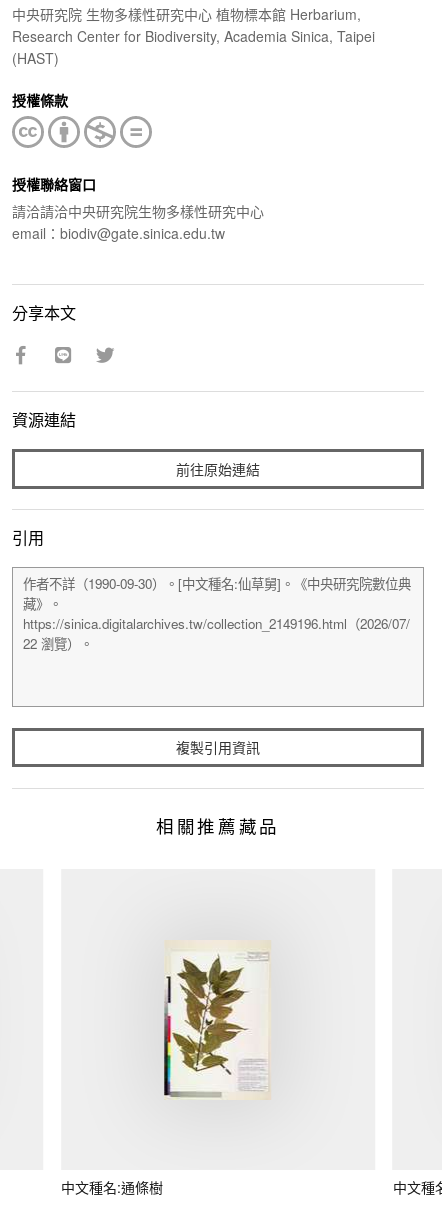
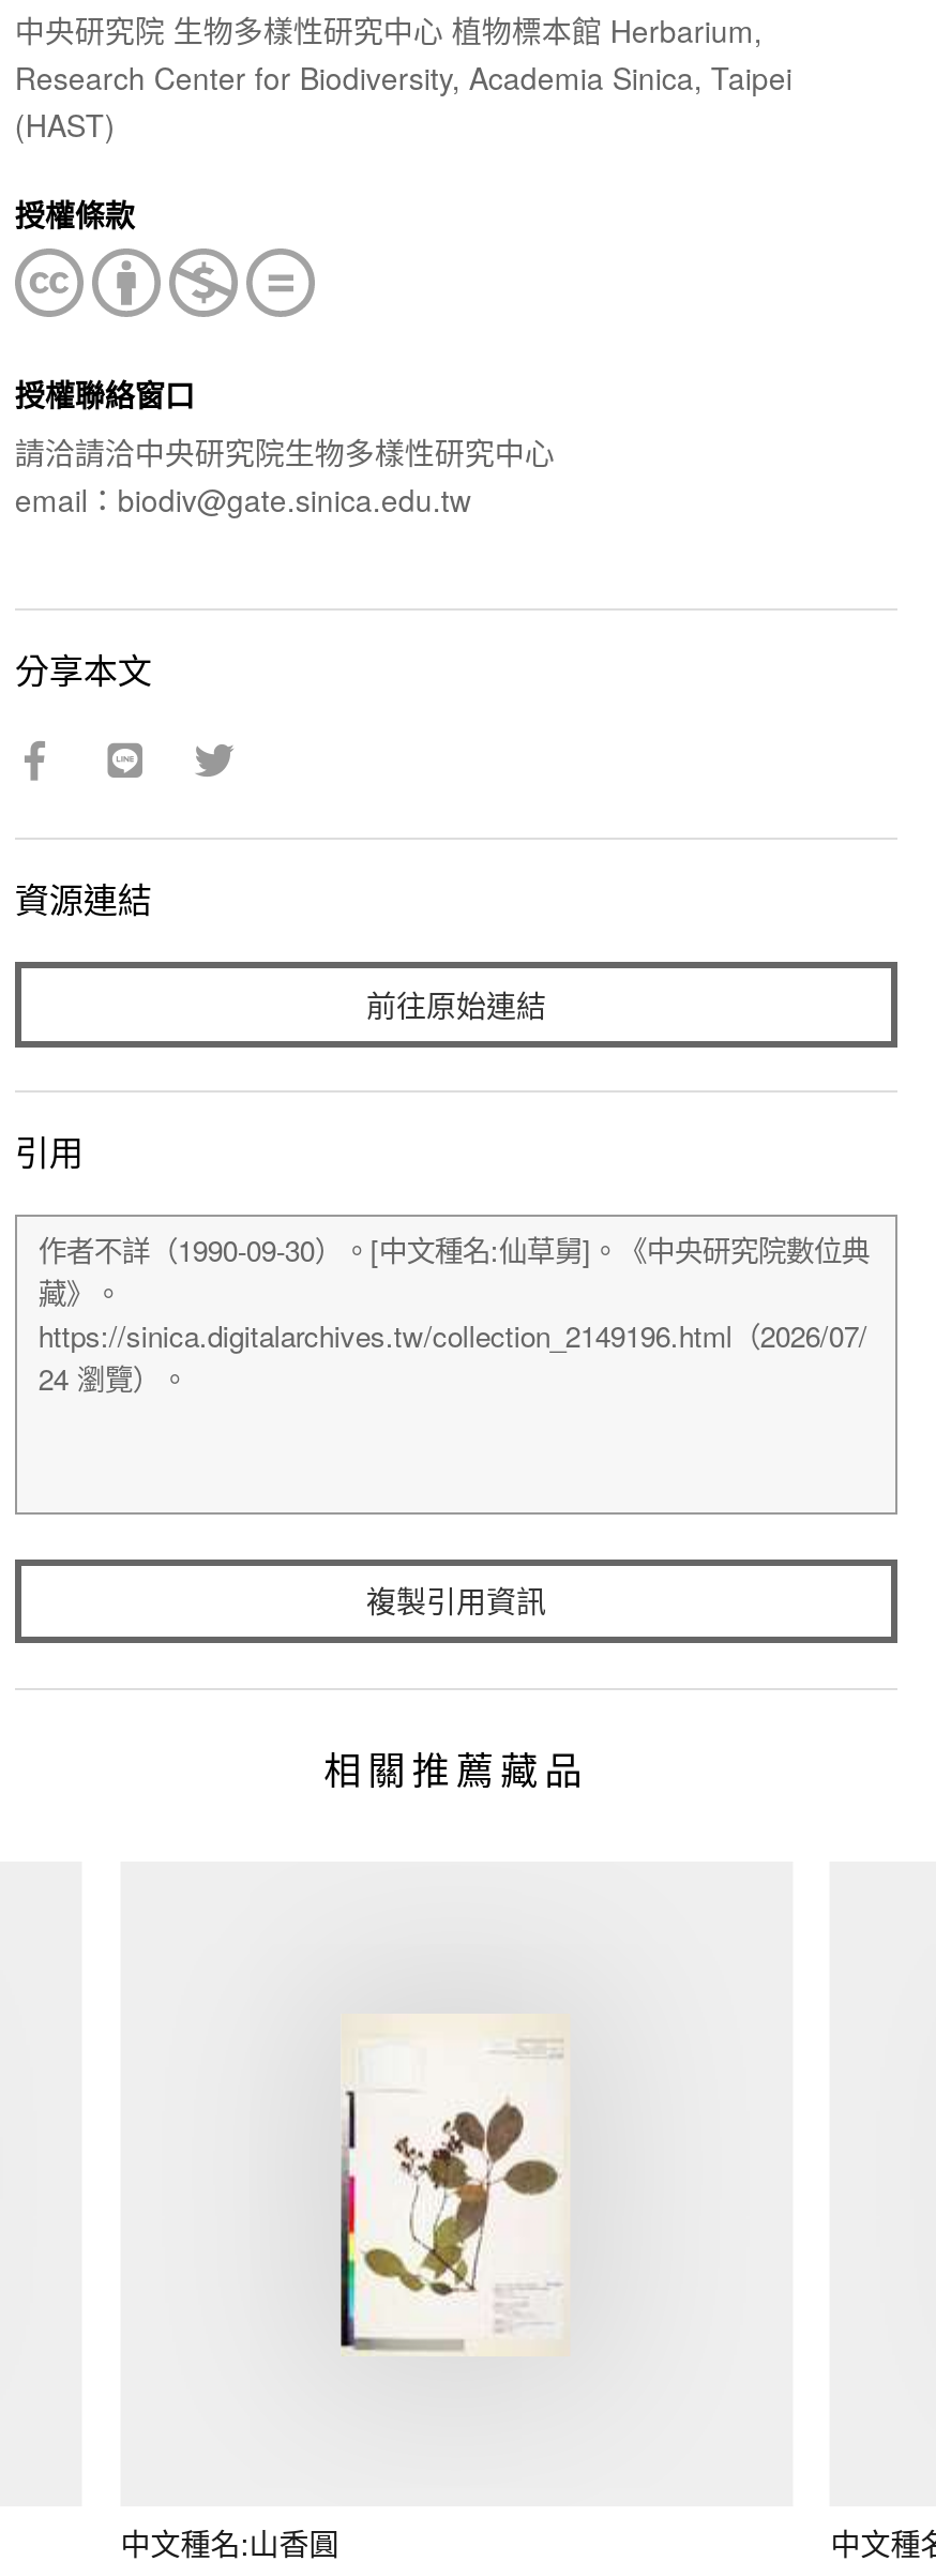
[166,953,266,1092] [image] -> [343,2044,561,2339] [image]
[61,1177,163,1197] 中文種名:通條樹 -> [120,2522,339,2565] 中文種名:山香圓

